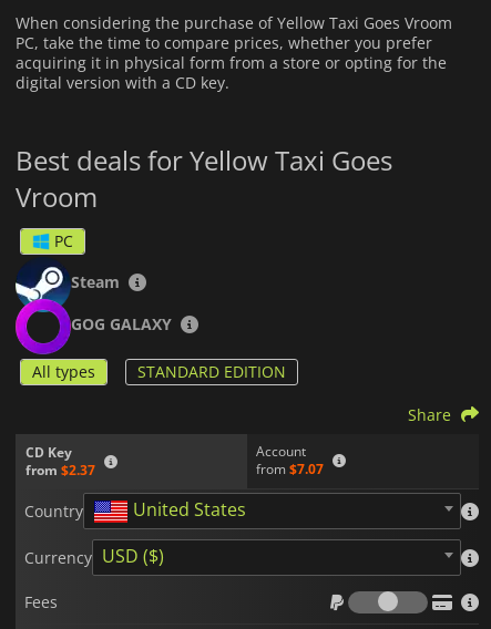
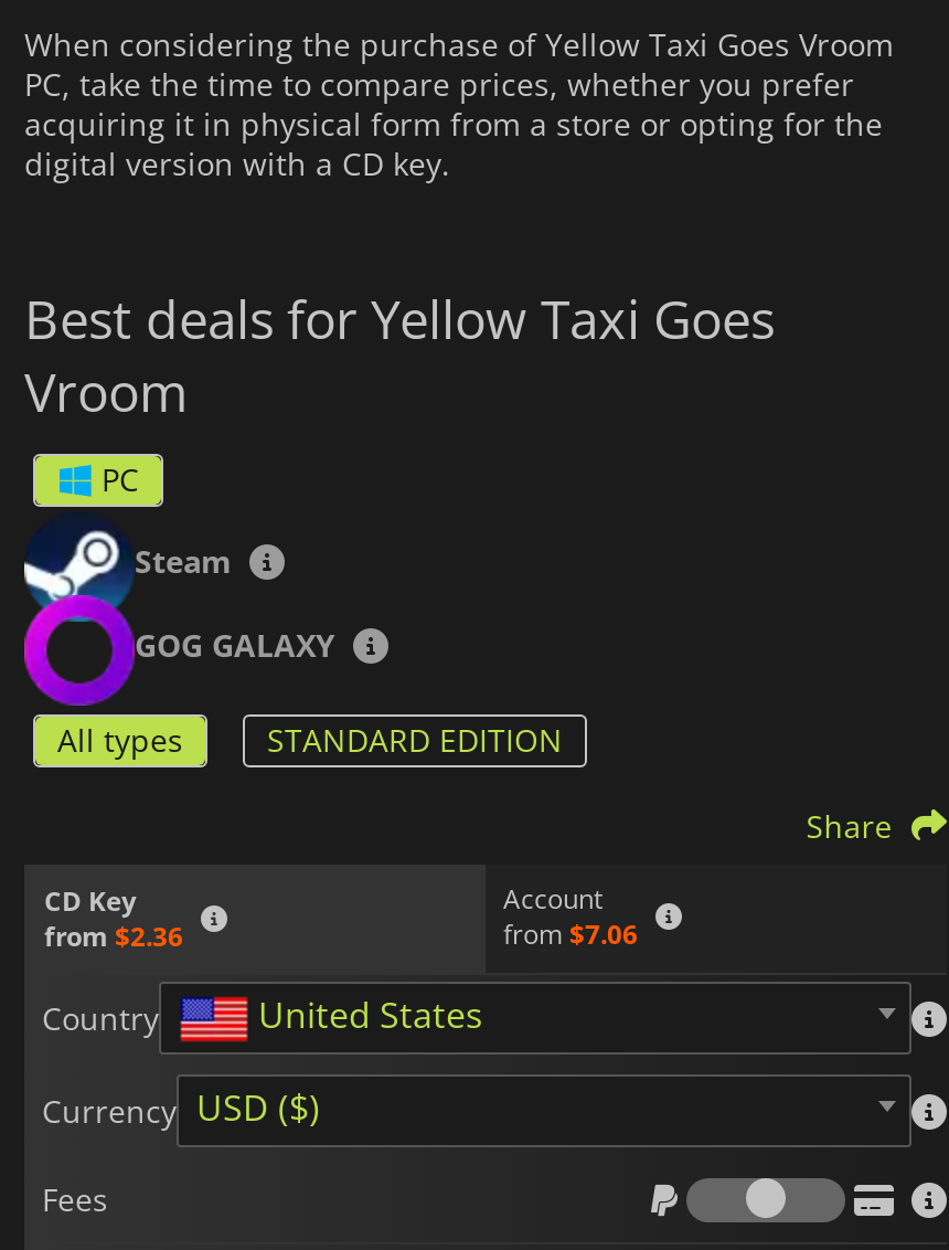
[25,460,95,479] from $2.37 -> [44,917,183,954] from $2.36
[256,460,324,479] from $7.07 -> [503,916,638,953] from $7.06

